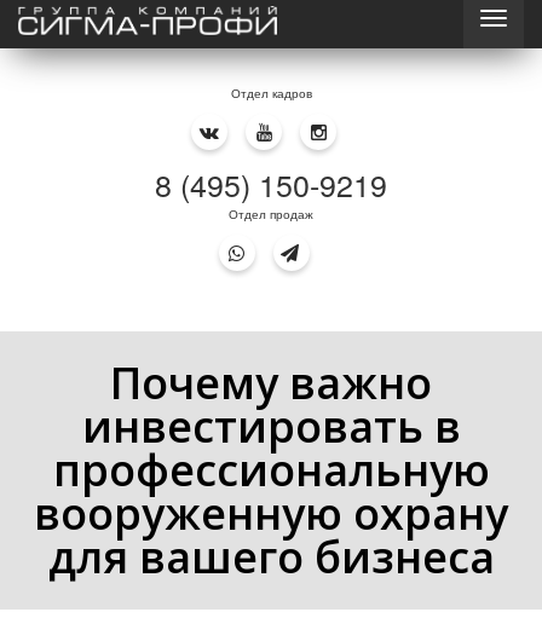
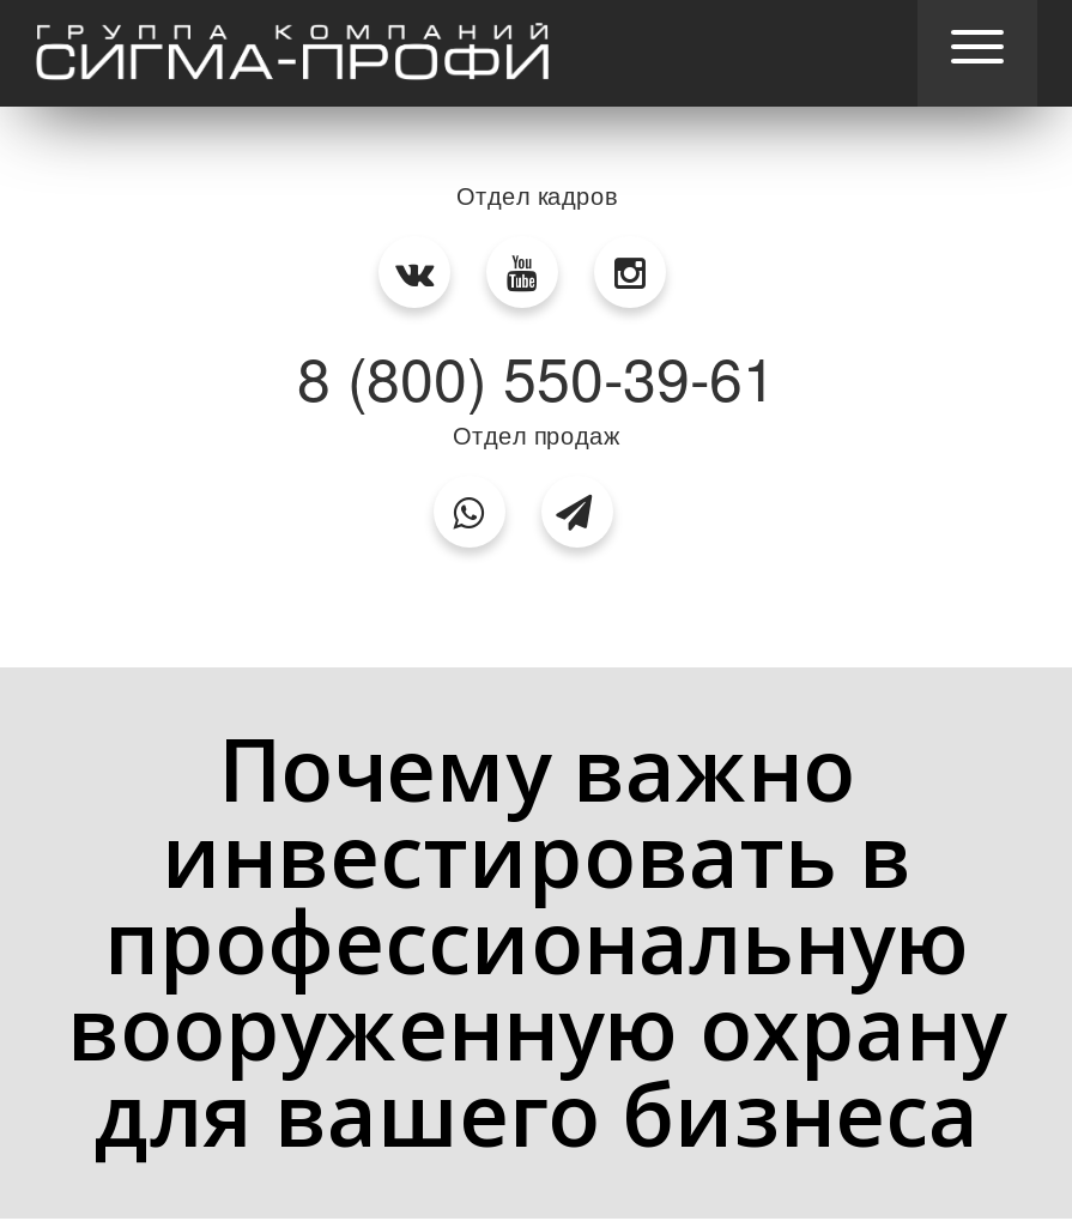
[155,162,387,206] 8 (495) 150-9219 -> [297,332,776,418] 8 (800) 550-39-61

